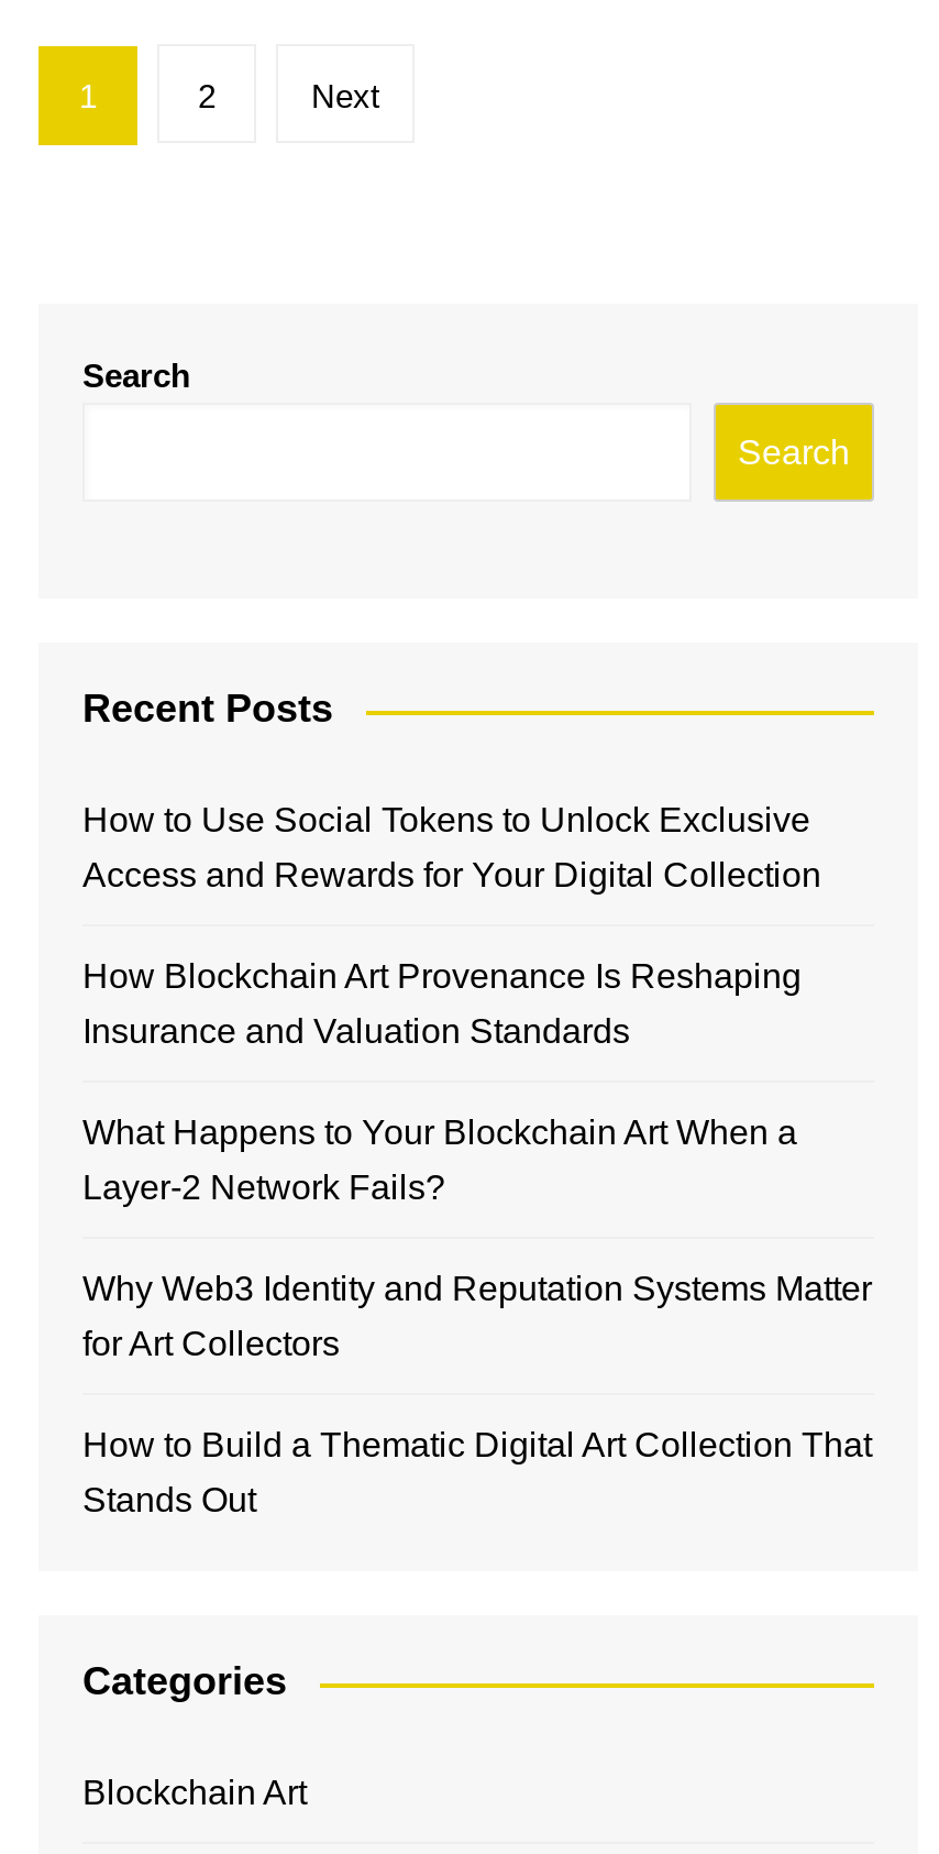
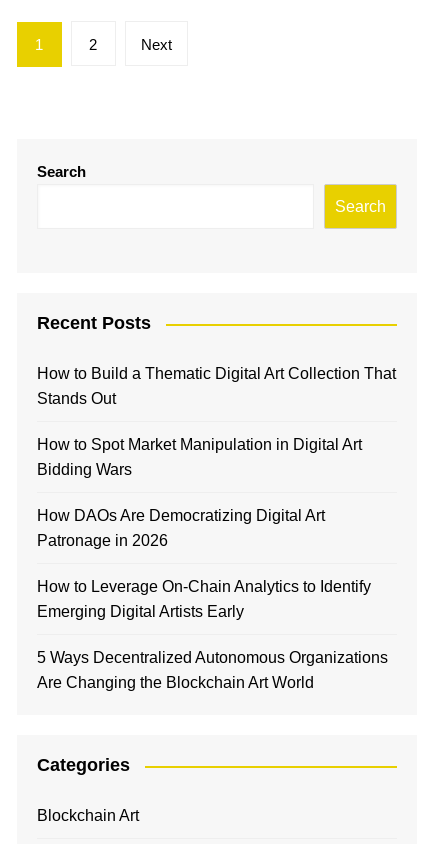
[82,802,872,1363] How to Use Social Tokens to Unlock Exclusive | Access and Rewards for Your Digital Collection | How Blockchain Art Provenance Is Reshaping | Insurance and Valuation Standards | What Happens to Your Blockchain Art When a | Layer-2 Network Fails? | Why Web3 Identity and Reputation Systems Matter | for Art Collectors -> none
moved [82,1427,872,1519] -> [37,365,396,407]: How to Build a Thematic Digital Art Collection That | Stands Out
none -> [37,436,388,691] How to Spot Market Manipulation in Digital Art | Bidding Wars | How DAOs Are Democratizing Digital Art | Patronage in 2026 | How to Leverage On-Chain Analytics to Identify | Emerging Digital Artists Early | 5 Ways Decentralized Autonomous Organizations | Are Changing the Blockchain Art World

